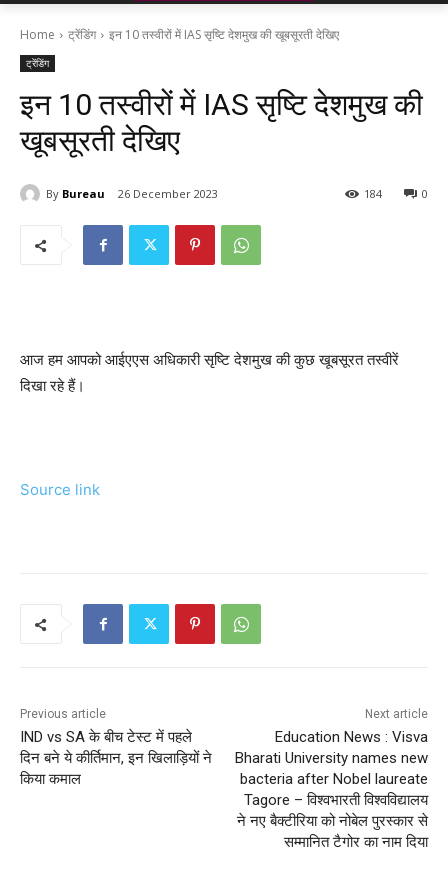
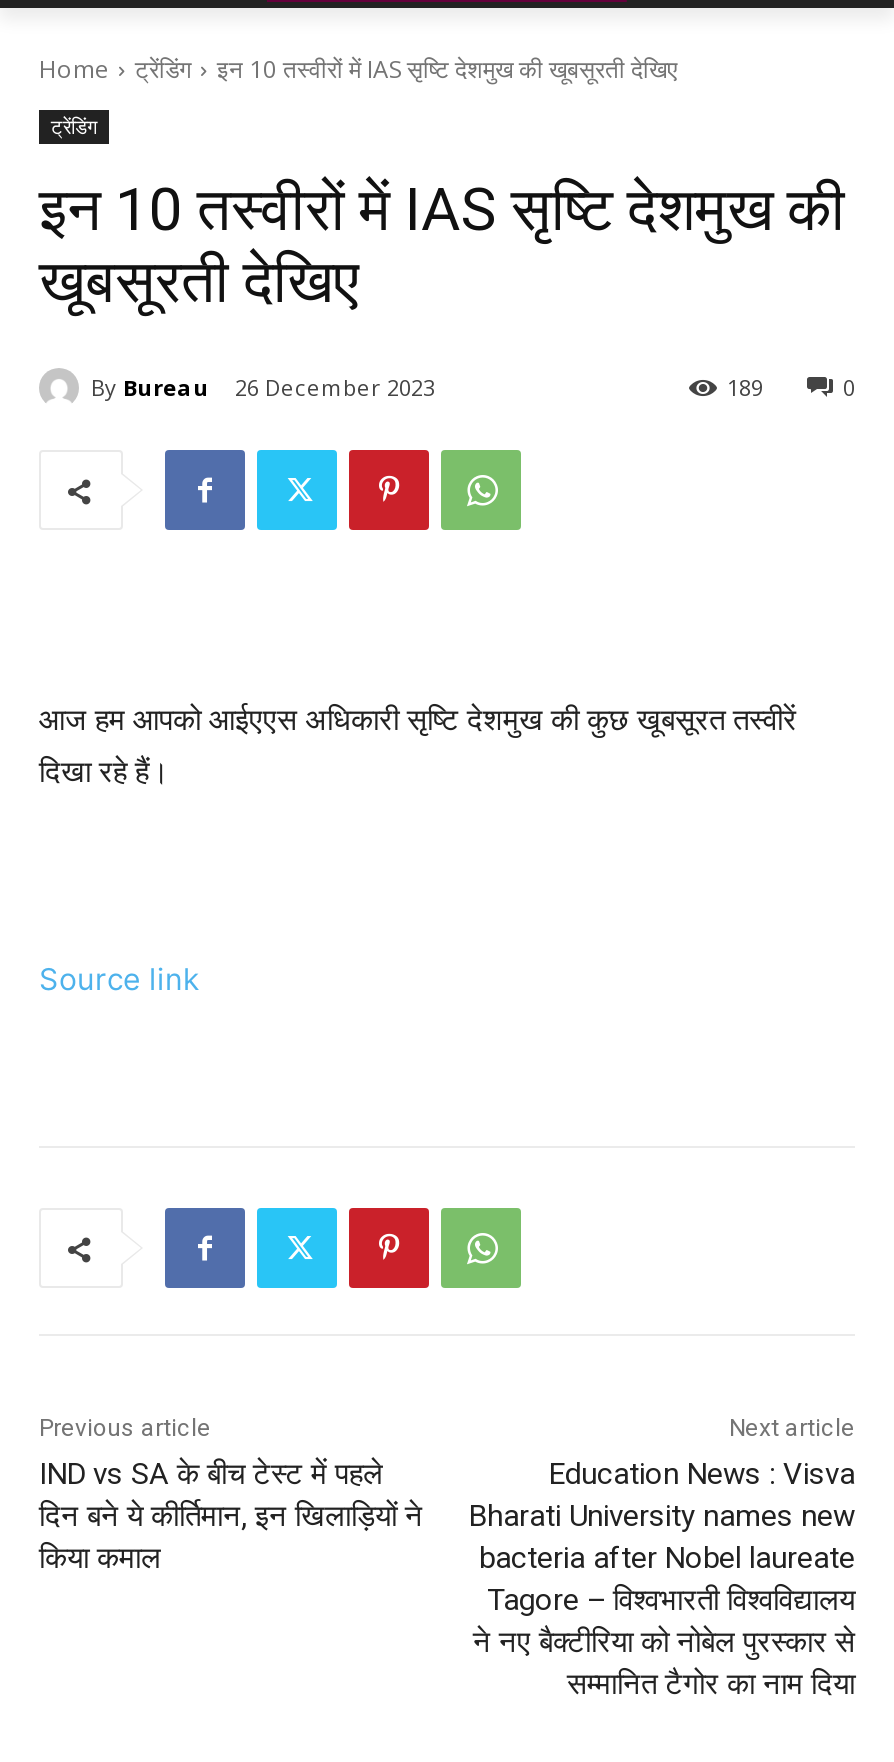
[364,186,382,201] 184 -> [727,372,763,402] 189

